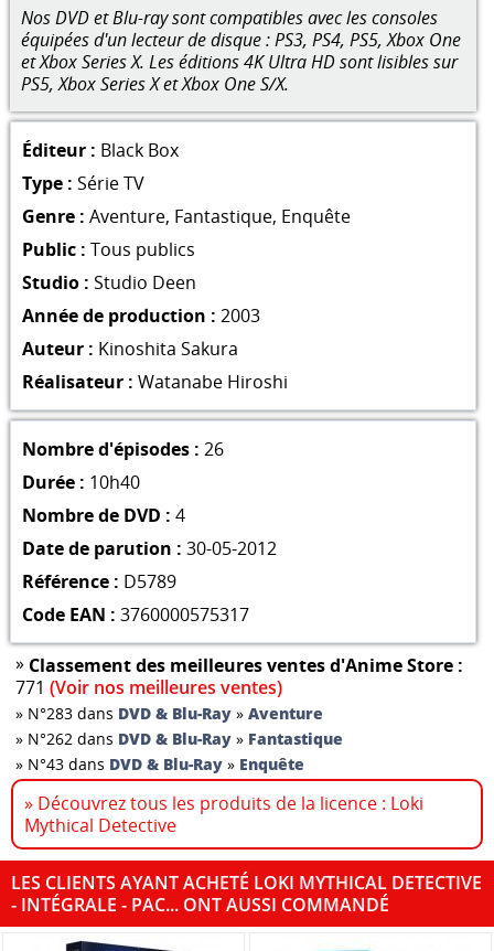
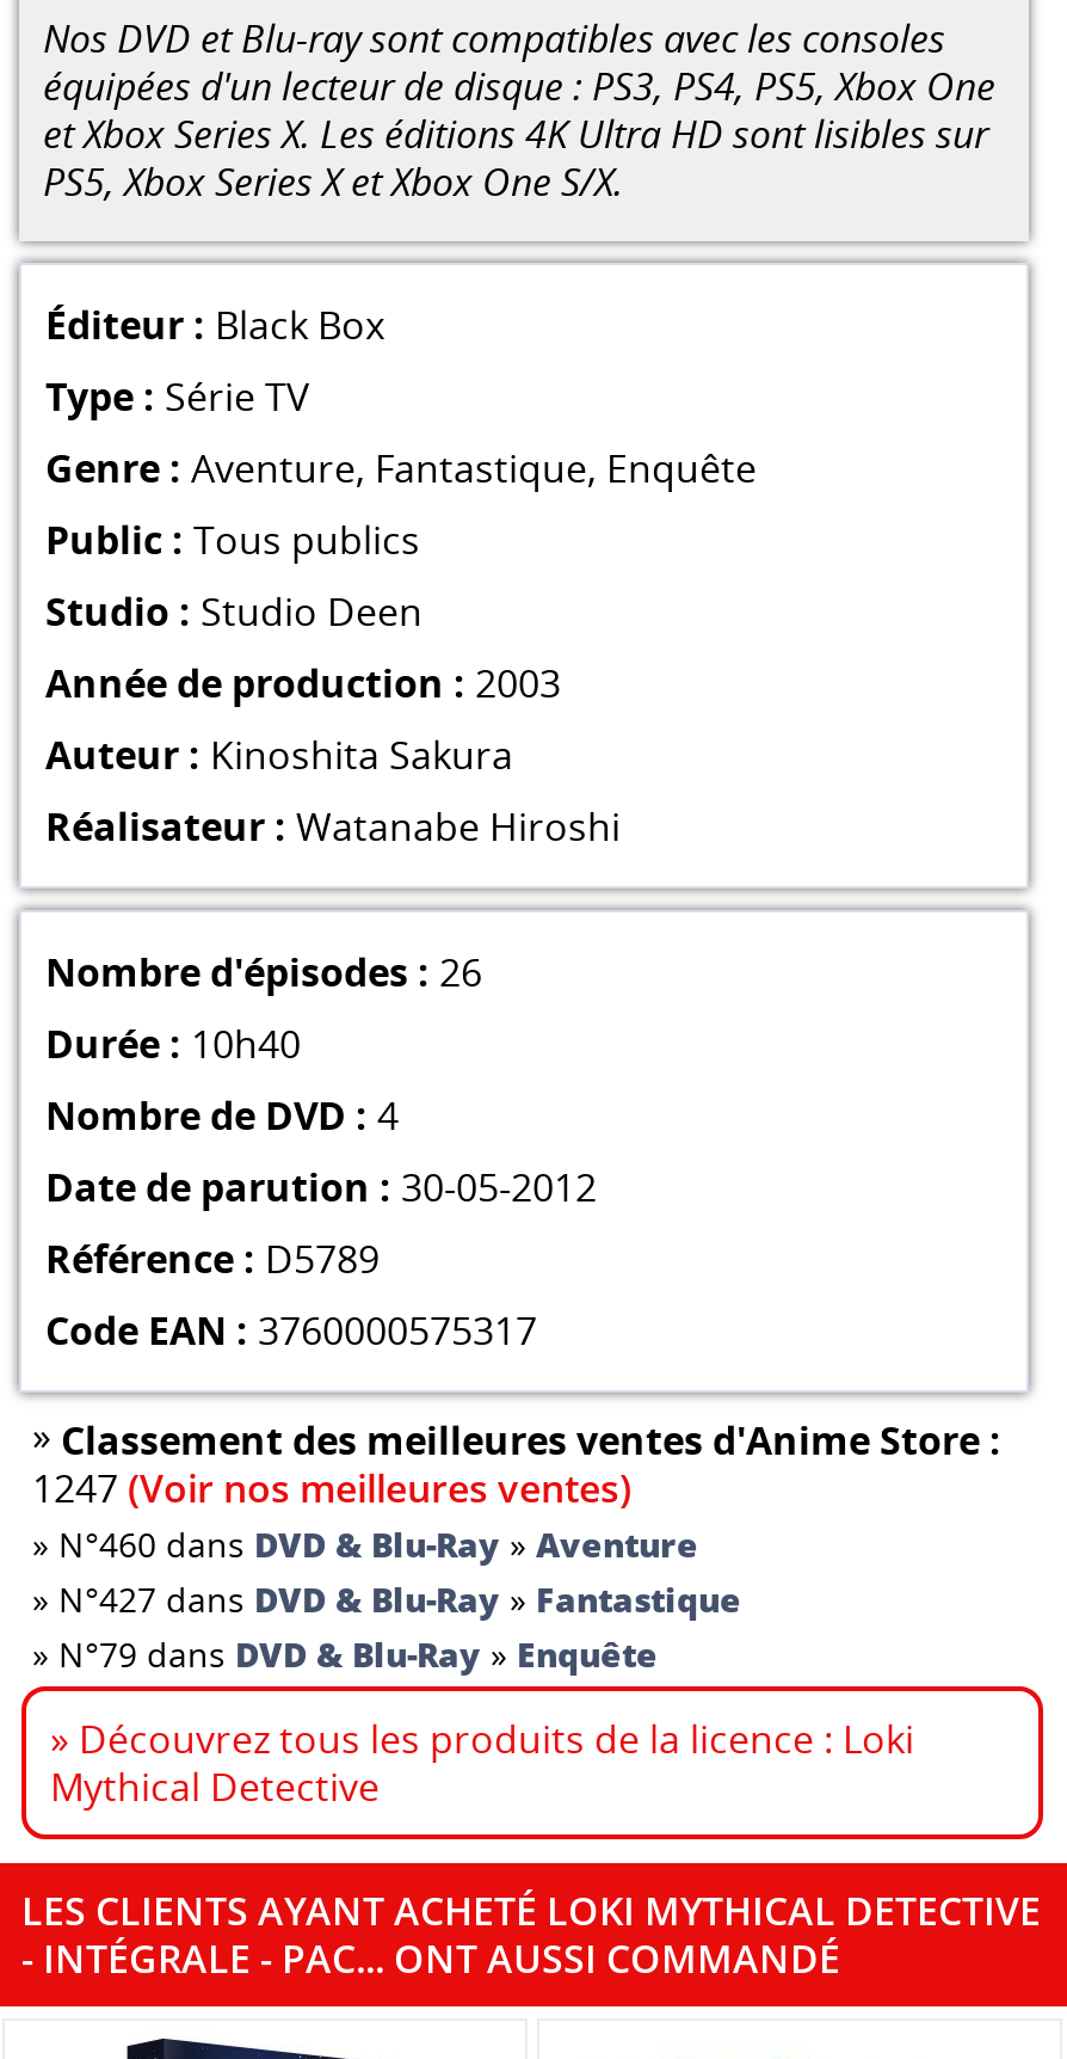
[16,675,283,699] 771 (Voir nos meilleures ventes) -> [32,1461,631,1514] 1247 (Voir nos meilleures ventes)
[16,703,324,724] » N°283 dans DVD & Blu-Ray» Aventure -> [32,1521,698,1566] » N°460 dans DVD & Blu-Ray» Aventure
[16,728,343,749] » N°262 dans DVD & Blu-Ray» Fantastique -> [32,1576,741,1621] » N°427 dans DVD & Blu-Ray» Fantastique
[16,753,305,774] » N°43 dans DVD & Blu-Ray» Enquête -> [32,1631,658,1676] » N°79 dans DVD & Blu-Ray» Enquête

